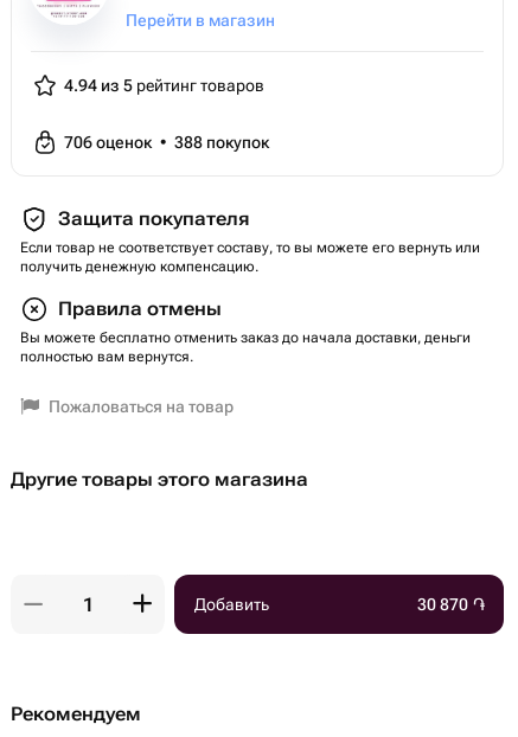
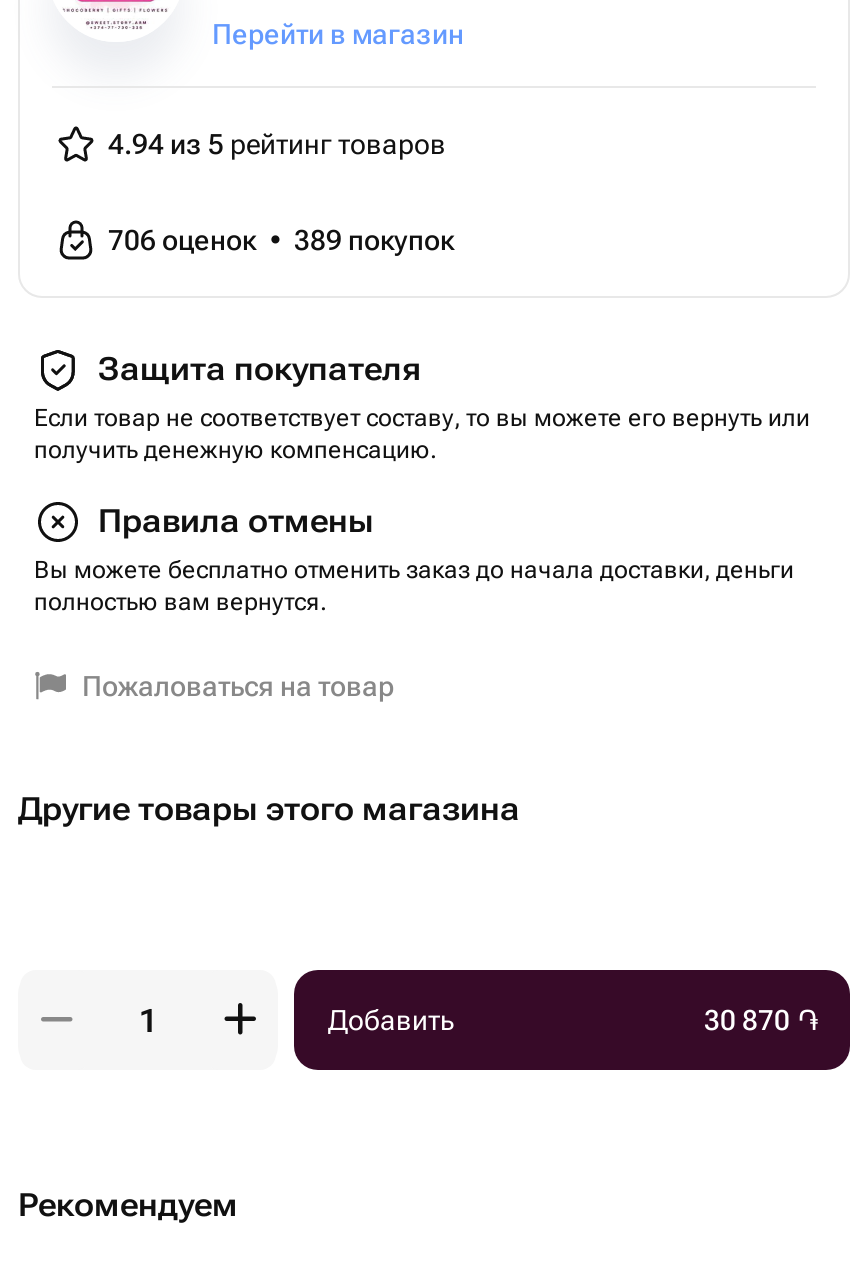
[64,133,269,152] 706 оценок • 388 покупок -> [108,224,454,256] 706 оценок • 389 покупок

